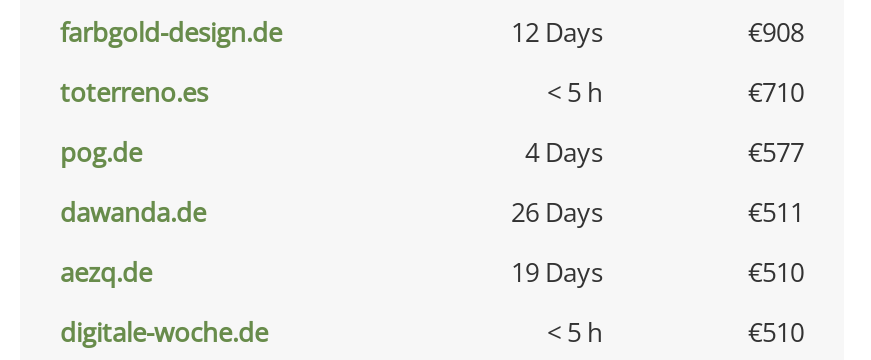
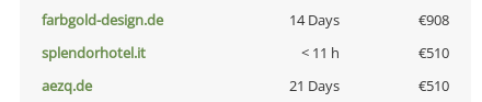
[511,14,603,50] 12 Days -> [289,10,339,30] 14 Days
[60,74,804,290] toterreno.es | < 5 h | €710 | pog.de | 4 Days | €577 | dawanda.de | 26 Days | €511 | aezq.de | 19 Days -> [42,43,339,63] splendorhotel.it | < 11 h
[60,314,603,350] digitale-woche.de | < 5 h -> [42,76,339,95] aezq.de | 21 Days

